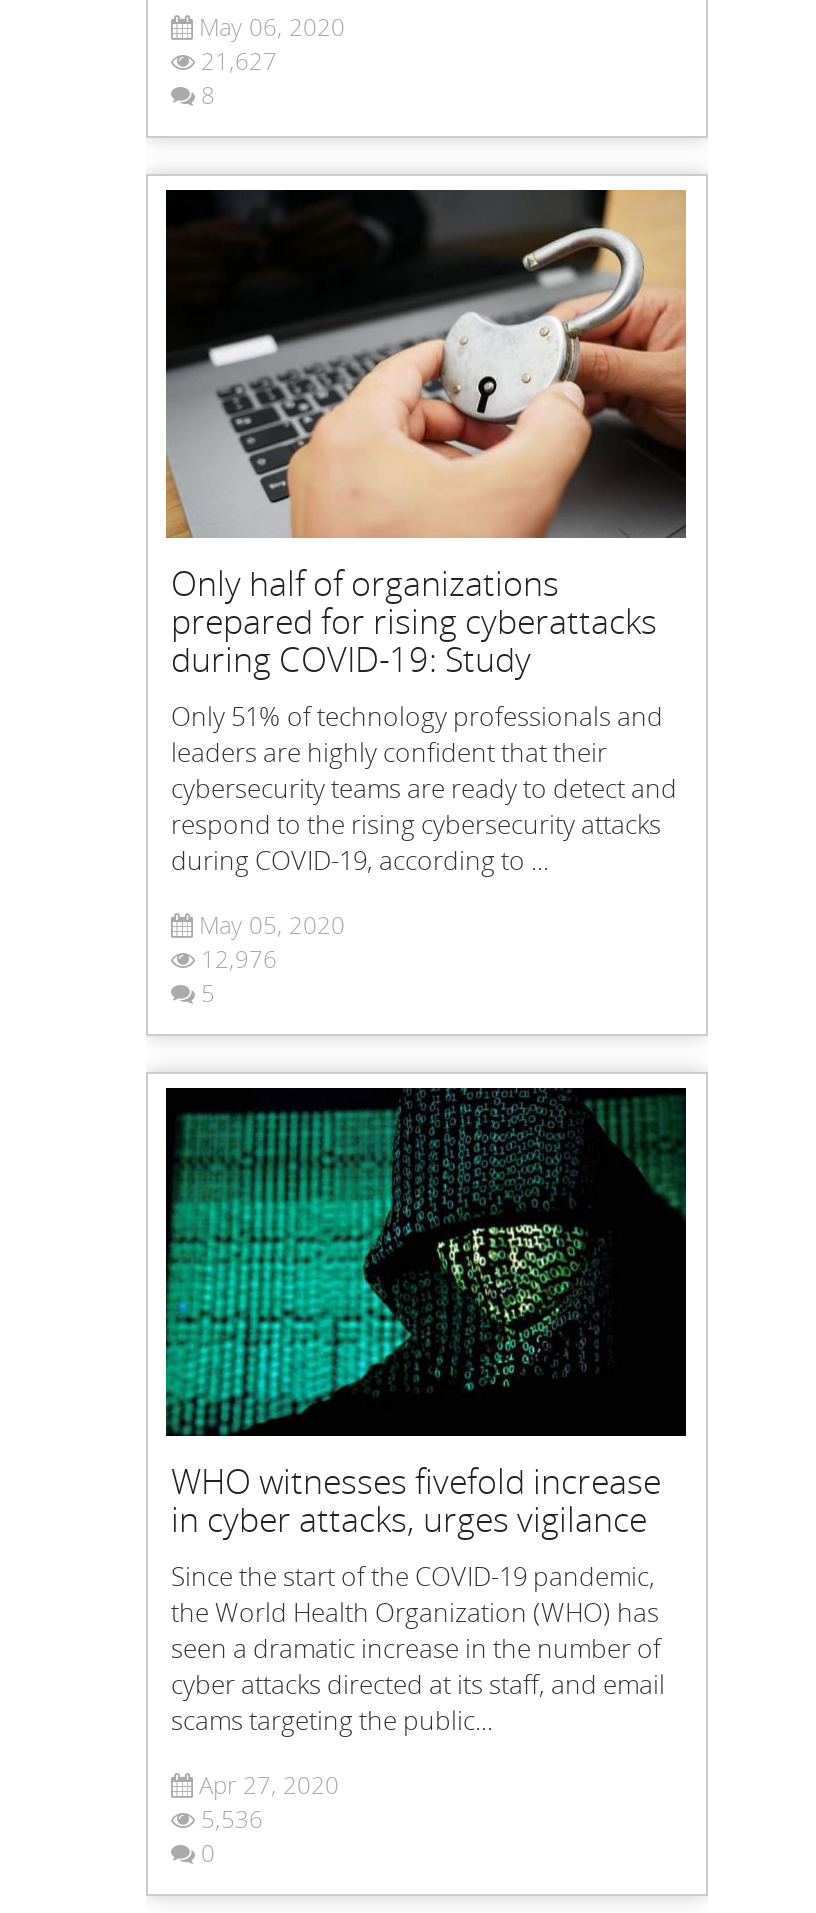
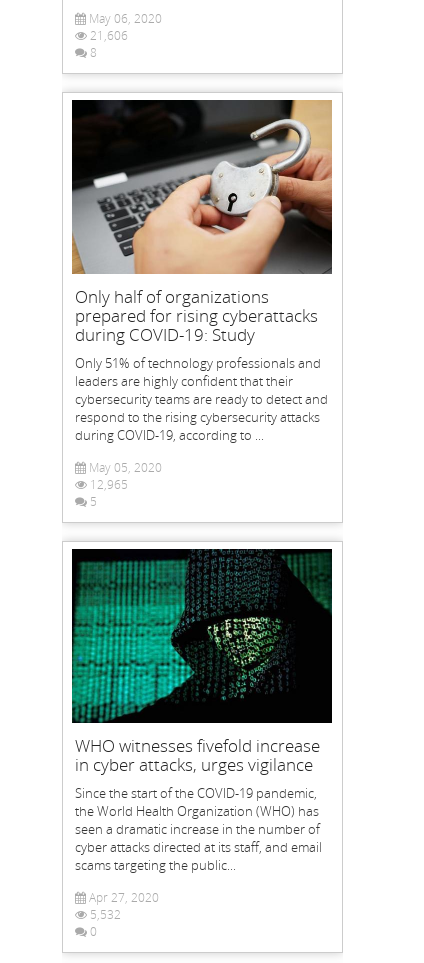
[195,43,277,77] 21,627 -> [86,26,127,43] 21,606
[195,941,277,975] 12,976 -> [86,475,127,492] 12,965
[195,1801,263,1835] 5,536 -> [86,905,120,922] 5,532

